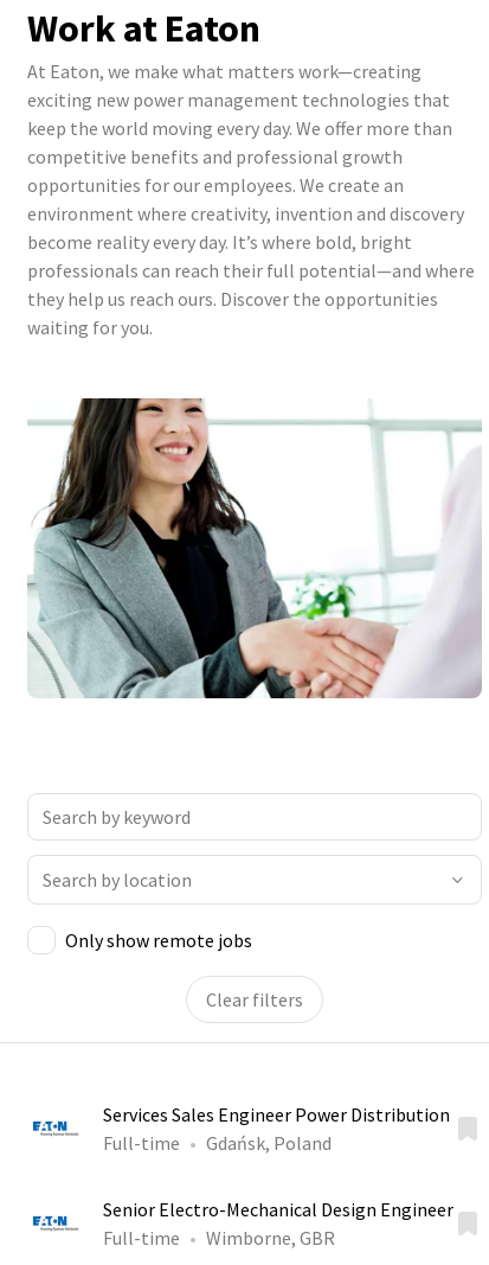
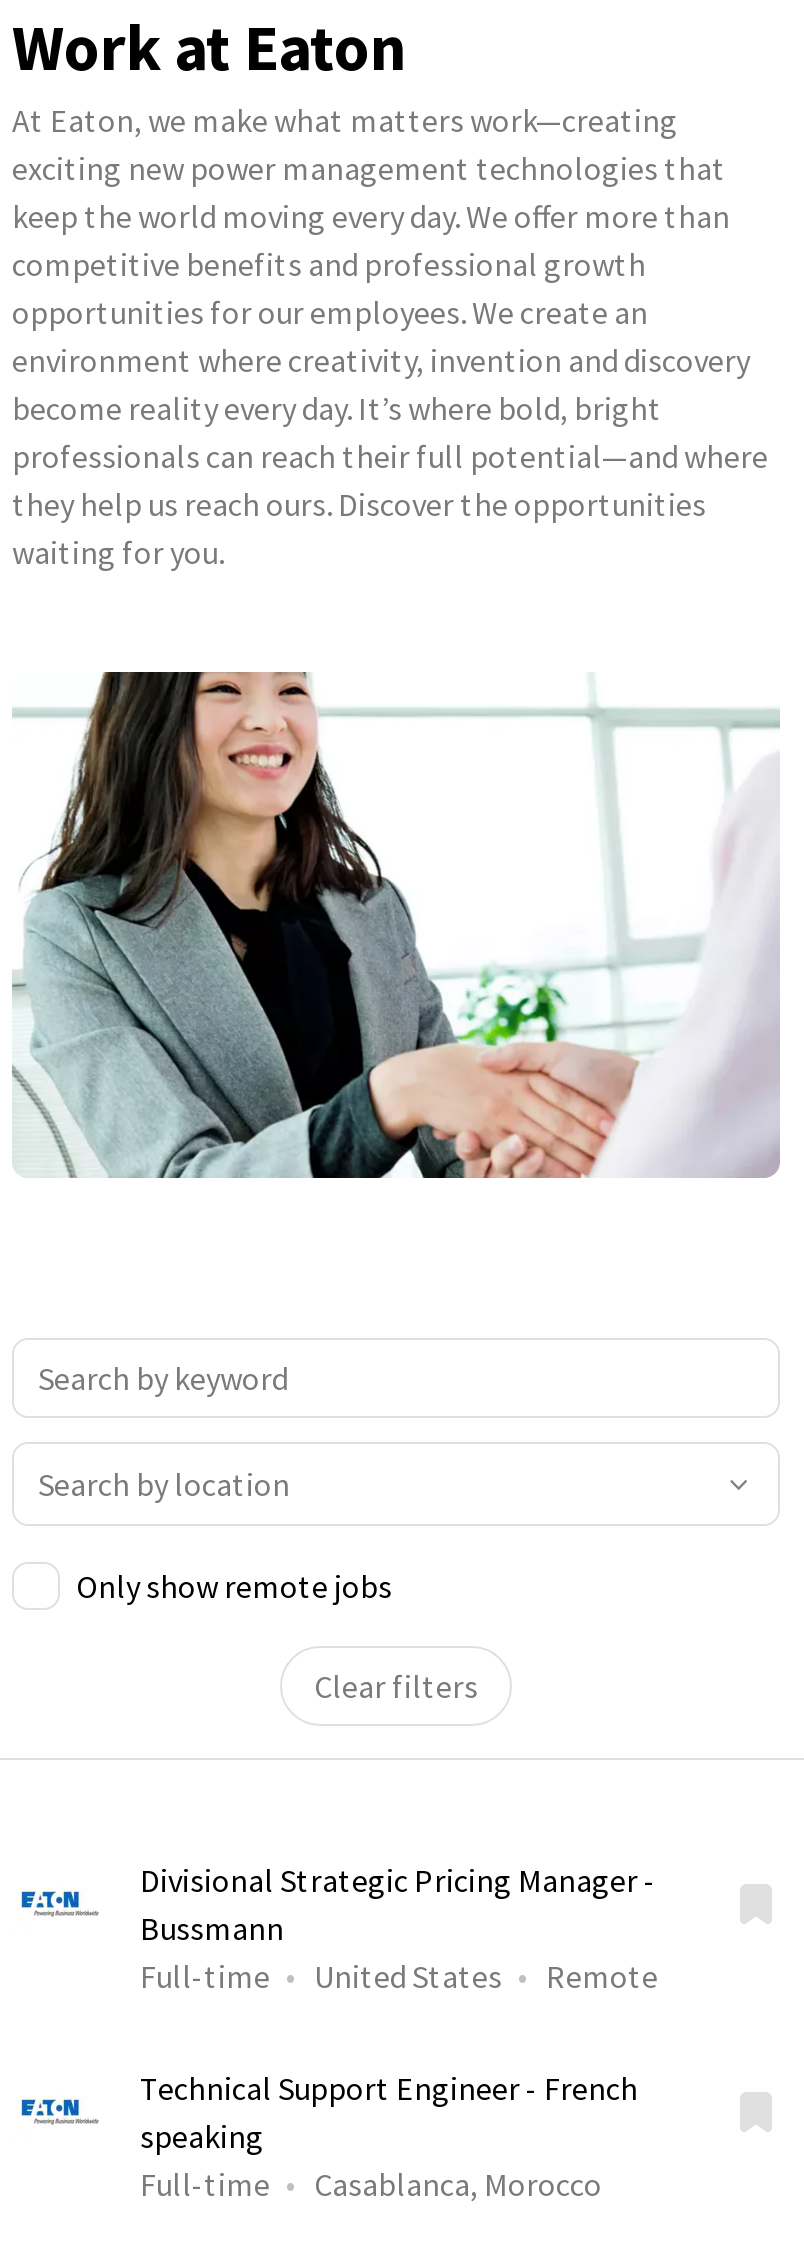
[103,1103,450,1127] Services Sales Engineer Power Distribution -> [140,1861,656,1949] Divisional Strategic Pricing Manager - | Bussmann
[206,1132,332,1155] Gdańsk, Poland -> [314,1957,658,1997] United States | Remote
[103,1198,453,1222] Senior Electro-Mechanical Design Engineer -> [140,2069,638,2157] Technical Support Engineer - French | speaking
[206,1226,335,1250] Wimborne, GBR -> [314,2165,602,2205] Casablanca, Morocco

